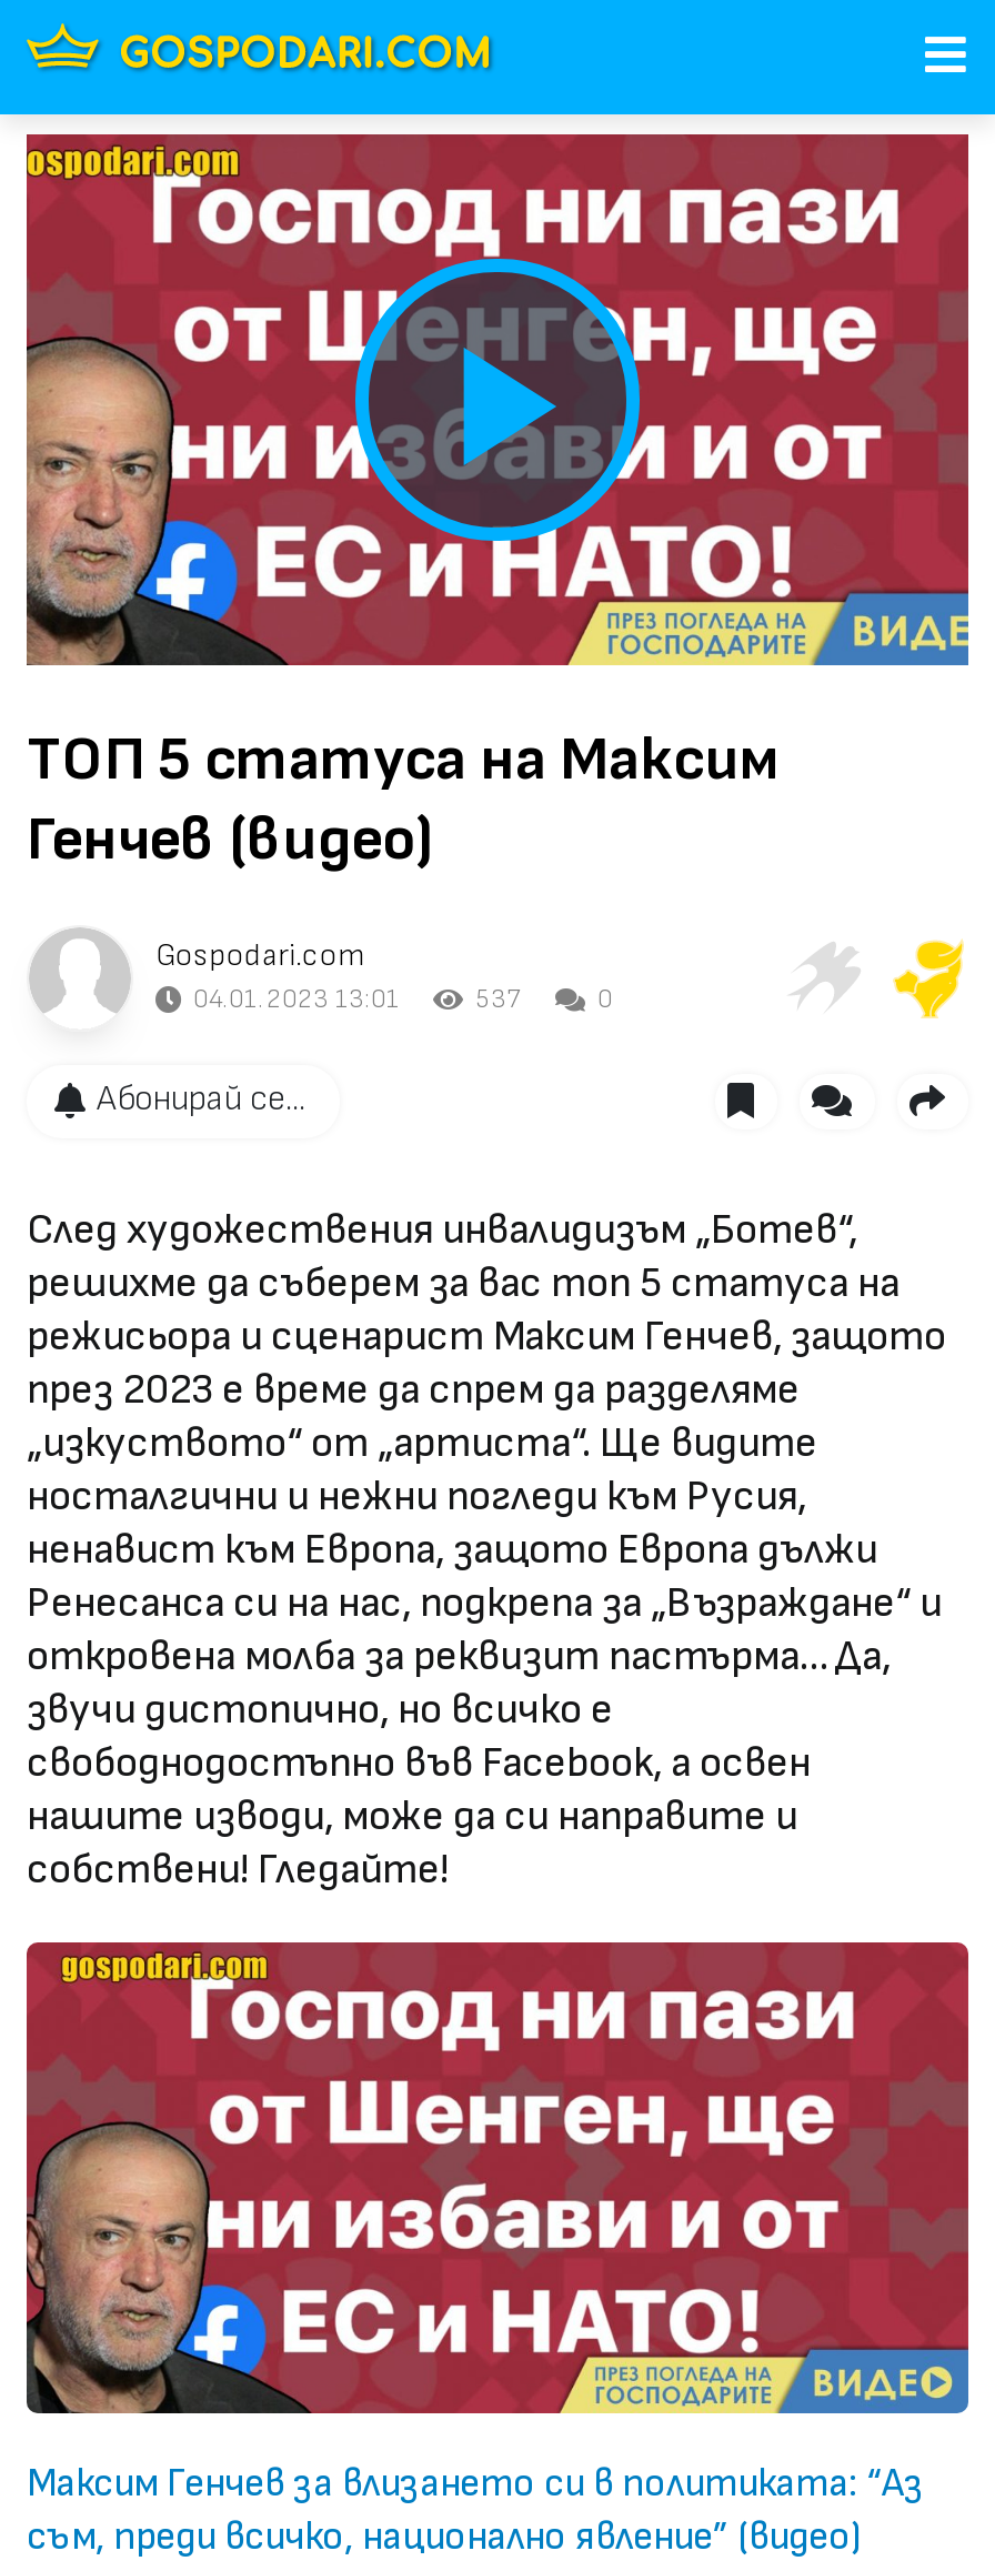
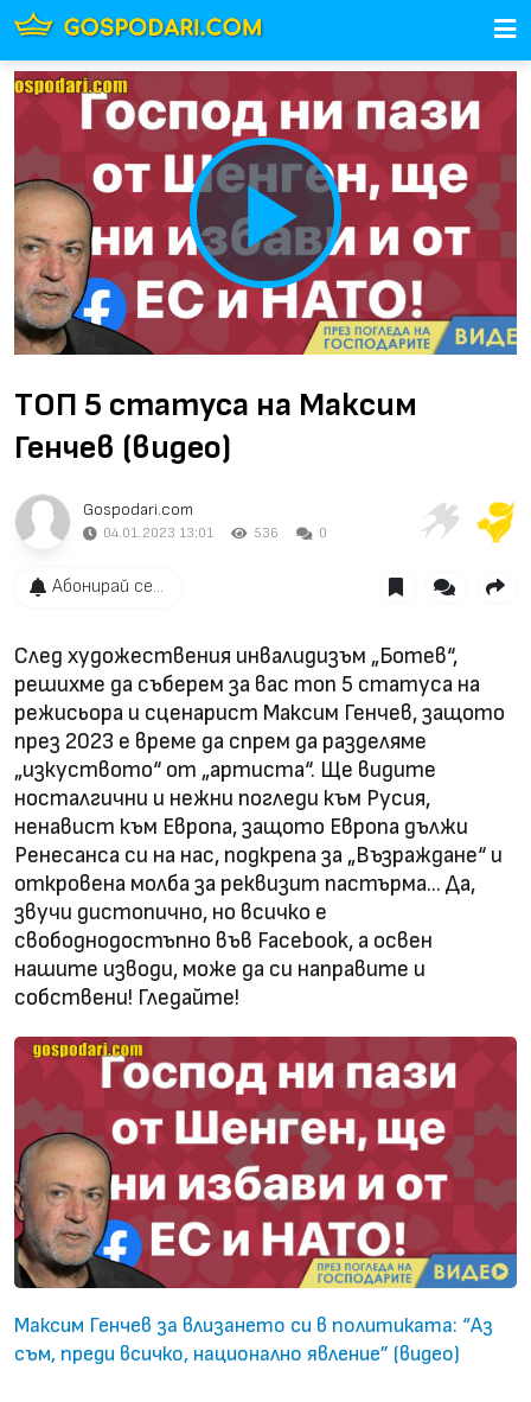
[475,982,522,1015] 537 -> [254,524,279,541] 536

